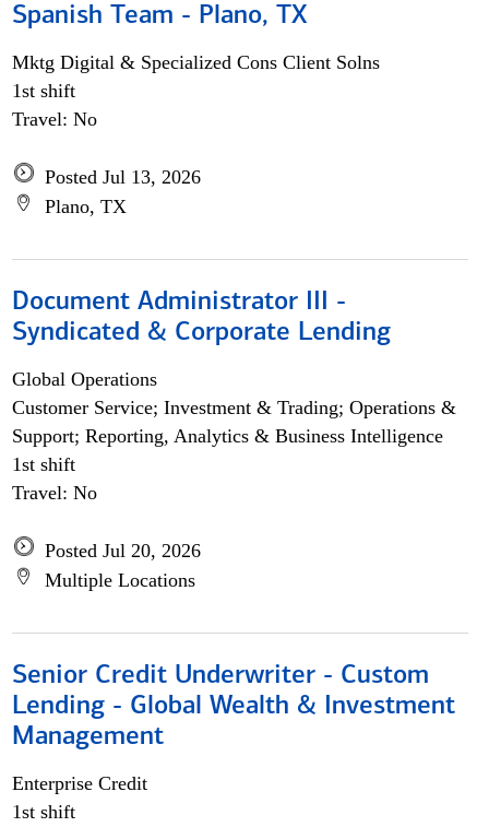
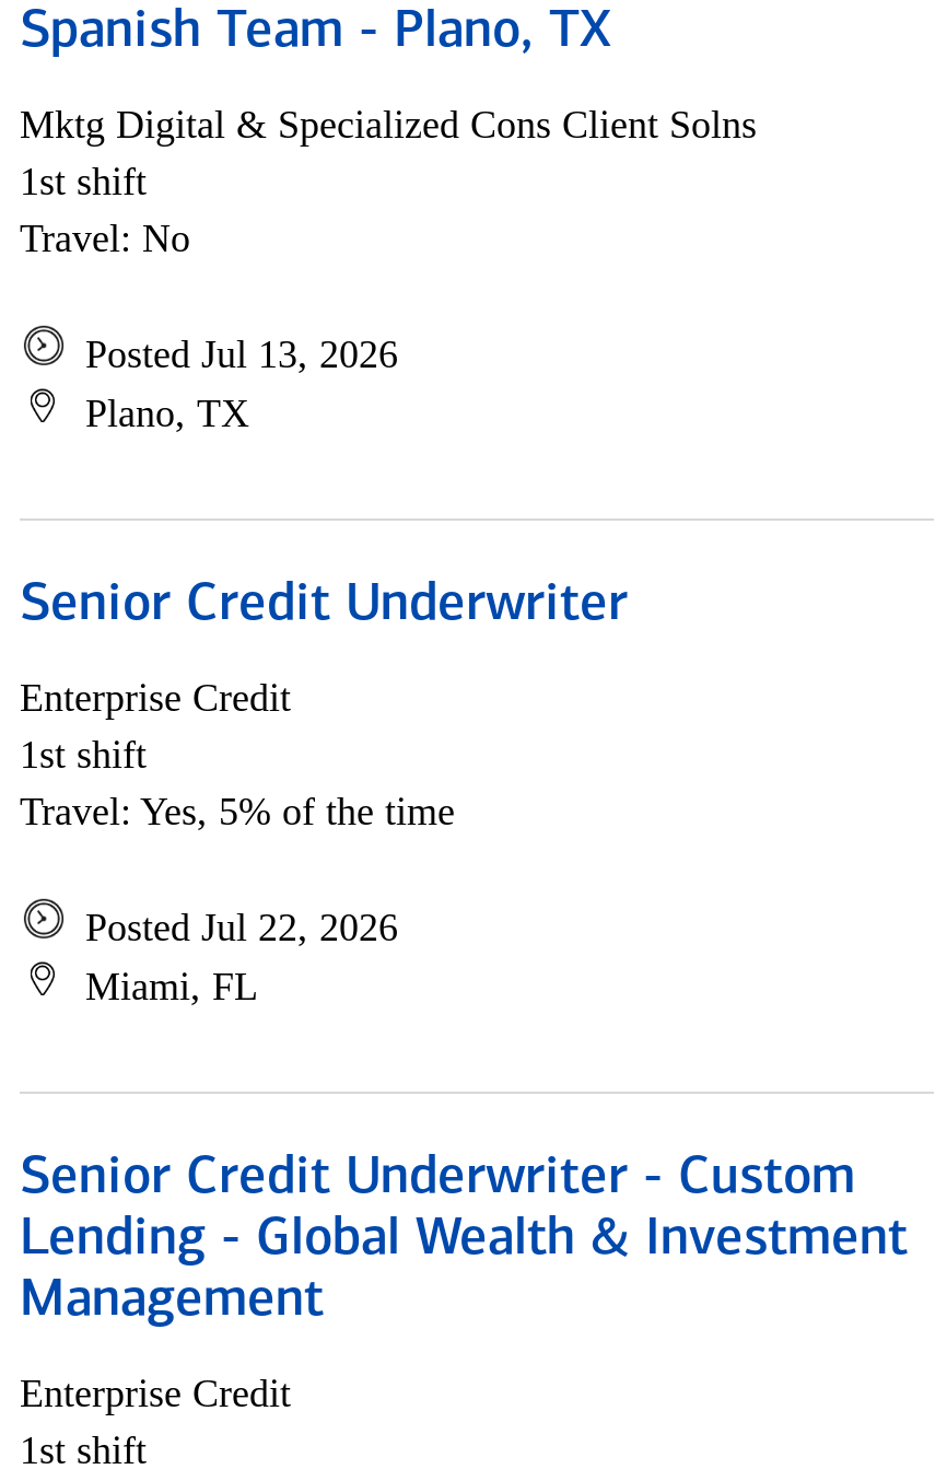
[12,290,391,346] Document Administrator III - | Syndicated & Corporate Lending -> [20,580,628,632] Senior Credit Underwriter
[12,368,456,447] Global Operations | Customer Service; Investment & Trading; Operations & | Support; Reporting, Analytics & Business Intelligence -> [20,676,291,720] Enterprise Credit
[12,482,97,504] Travel: No -> [20,790,455,833] Travel: Yes, 5% of the time
[45,540,201,591] Posted Jul 20, 2026 | Multiple Locations -> [85,906,398,1008] Posted Jul 22, 2026 | Miami, FL

